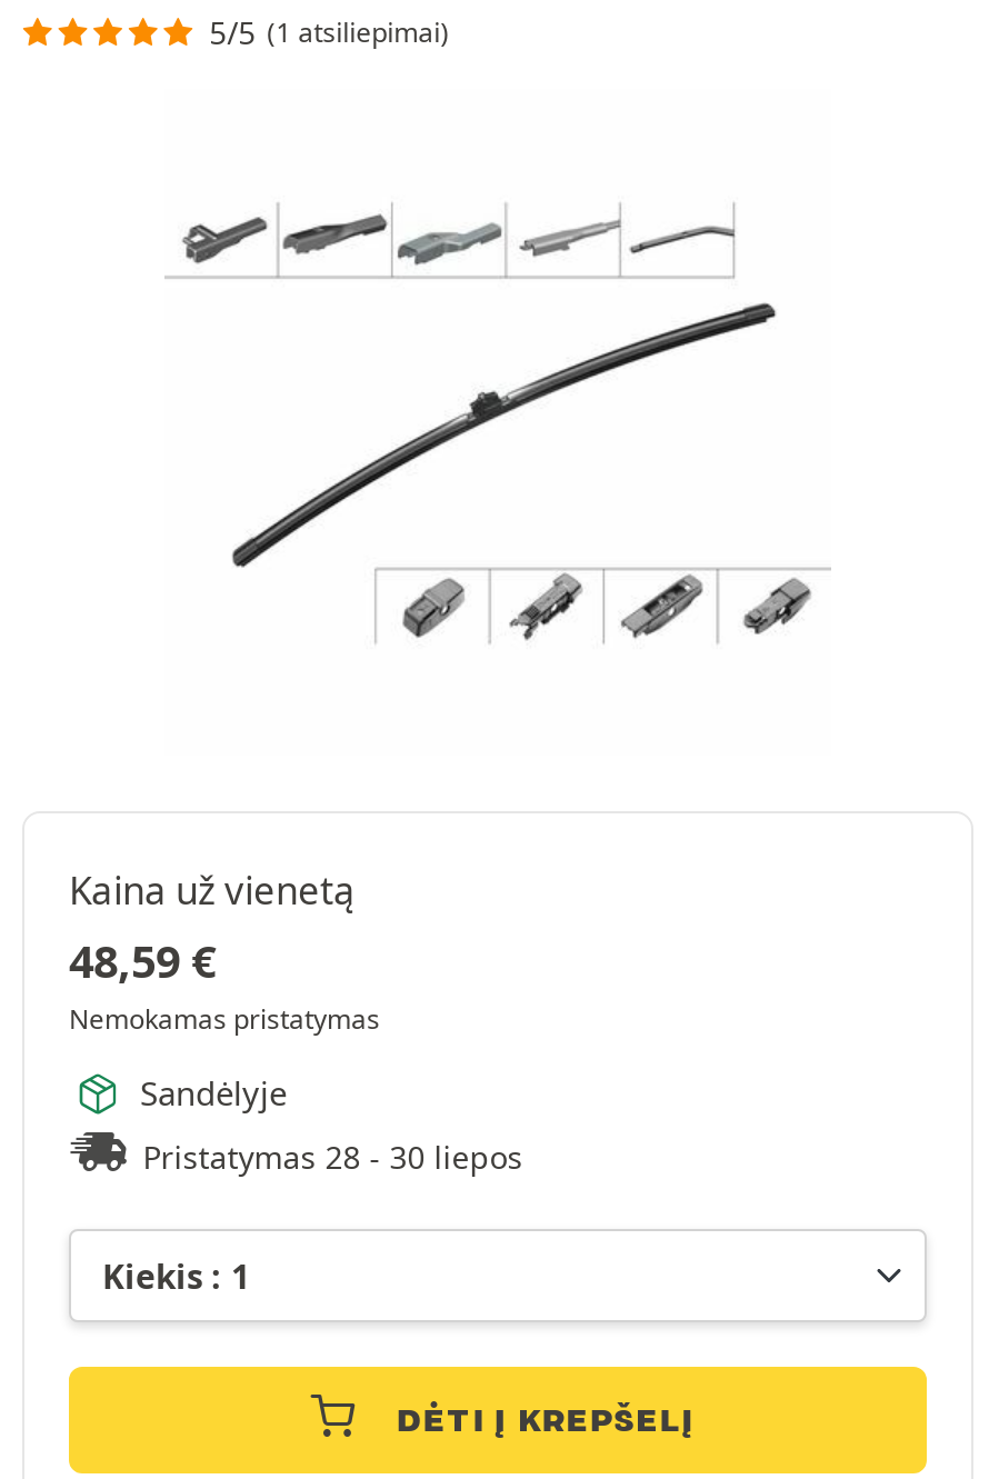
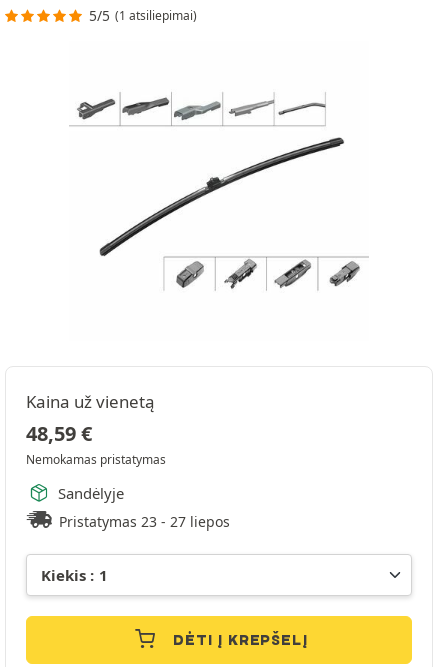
[143,1135,523,1177] Pristatymas 28 - 30 liepos -> [59,511,230,530] Pristatymas 23 - 27 liepos

